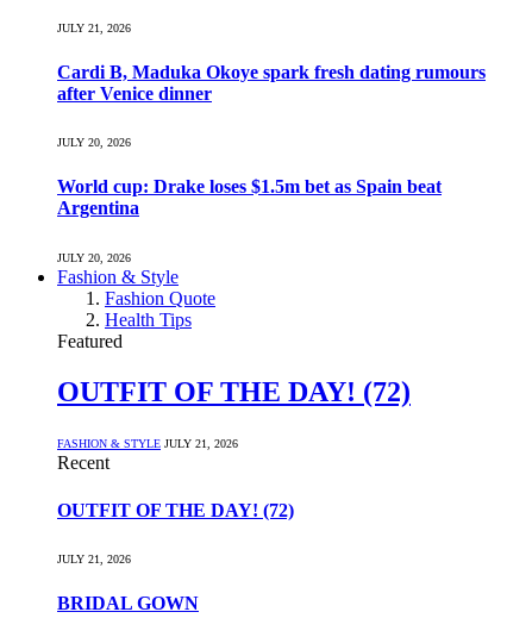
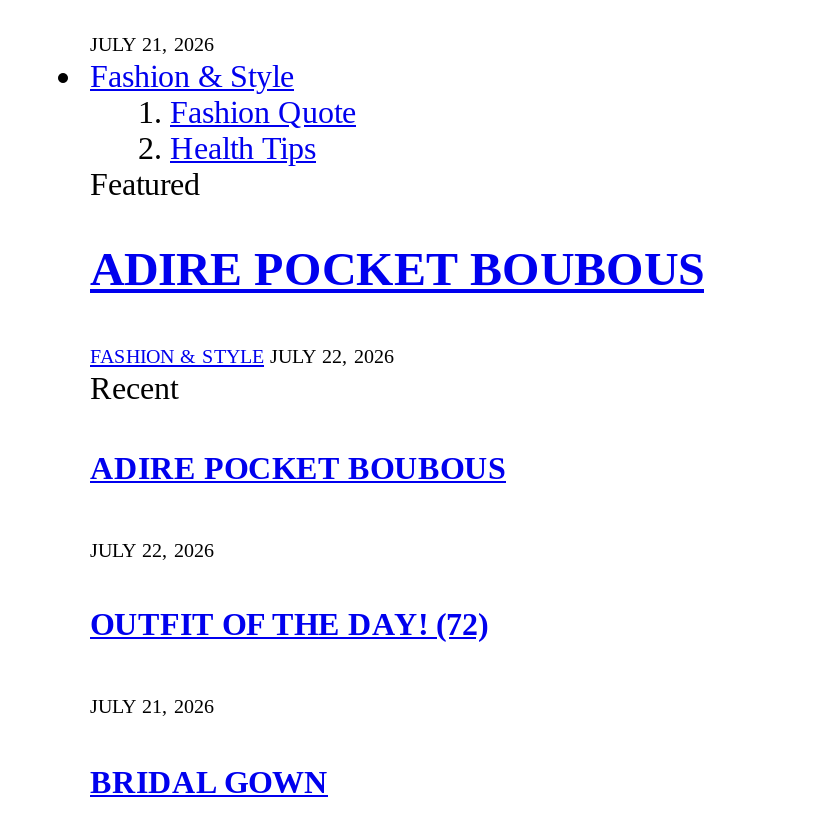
[57,62,486,264] Cardi B, Maduka Okoye spark fresh dating rumours | after Venice dinner | JULY 20, 2026 | World cup: Drake loses $1.5m bet as Spain beat | Argentina | JULY 20, 2026 -> none
moved [57,266,215,351] -> [90,58,356,200]: Fashion & Style | Fashion Quote | Health Tips | Featured
[57,376,411,407] OUTFIT OF THE DAY! (72) -> [90,242,704,294] ADIRE POCKET BOUBOUS
[57,437,238,451] FASHION & STYLE JULY 21, 2026 -> [90,346,394,368] FASHION & STYLE JULY 22, 2026
moved [57,453,109,473] -> [90,372,178,406]: Recent
none -> [90,450,506,561] ADIRE POCKET BOUBOUS | JULY 22, 2026

